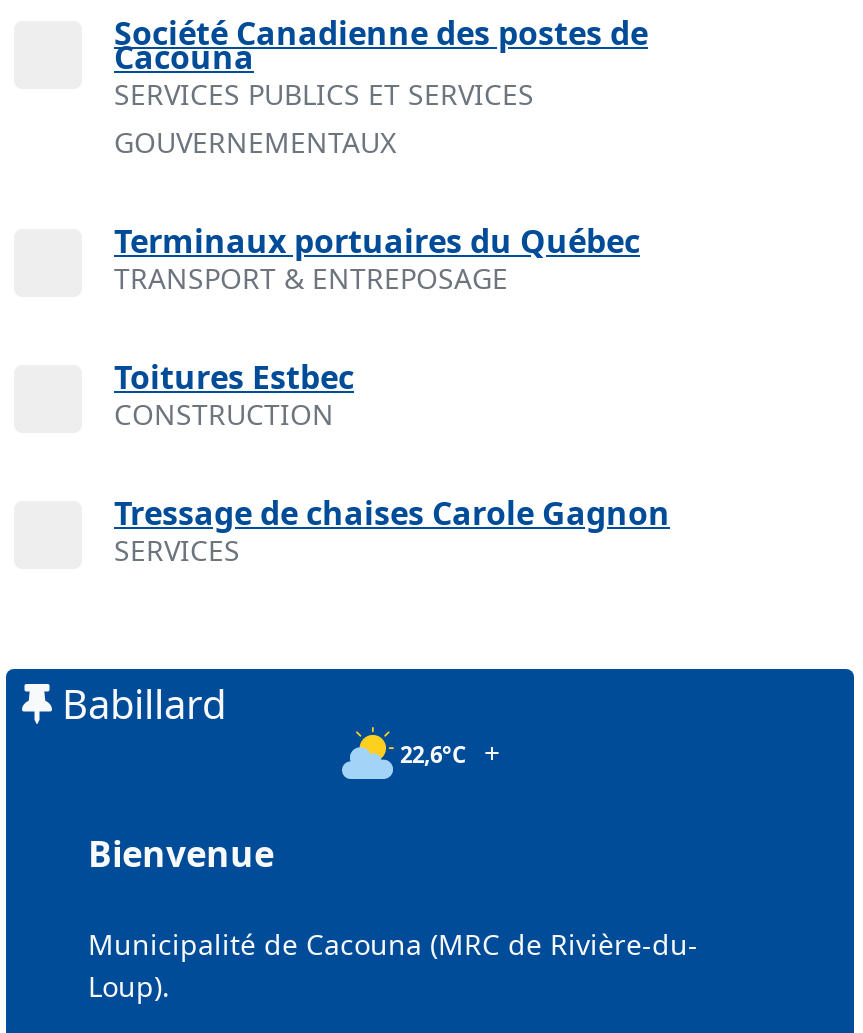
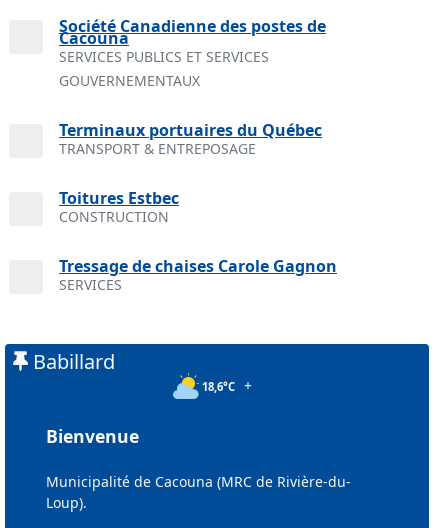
[400,733,500,771] 22,6°C + -> [202,376,252,395] 18,6°C +

